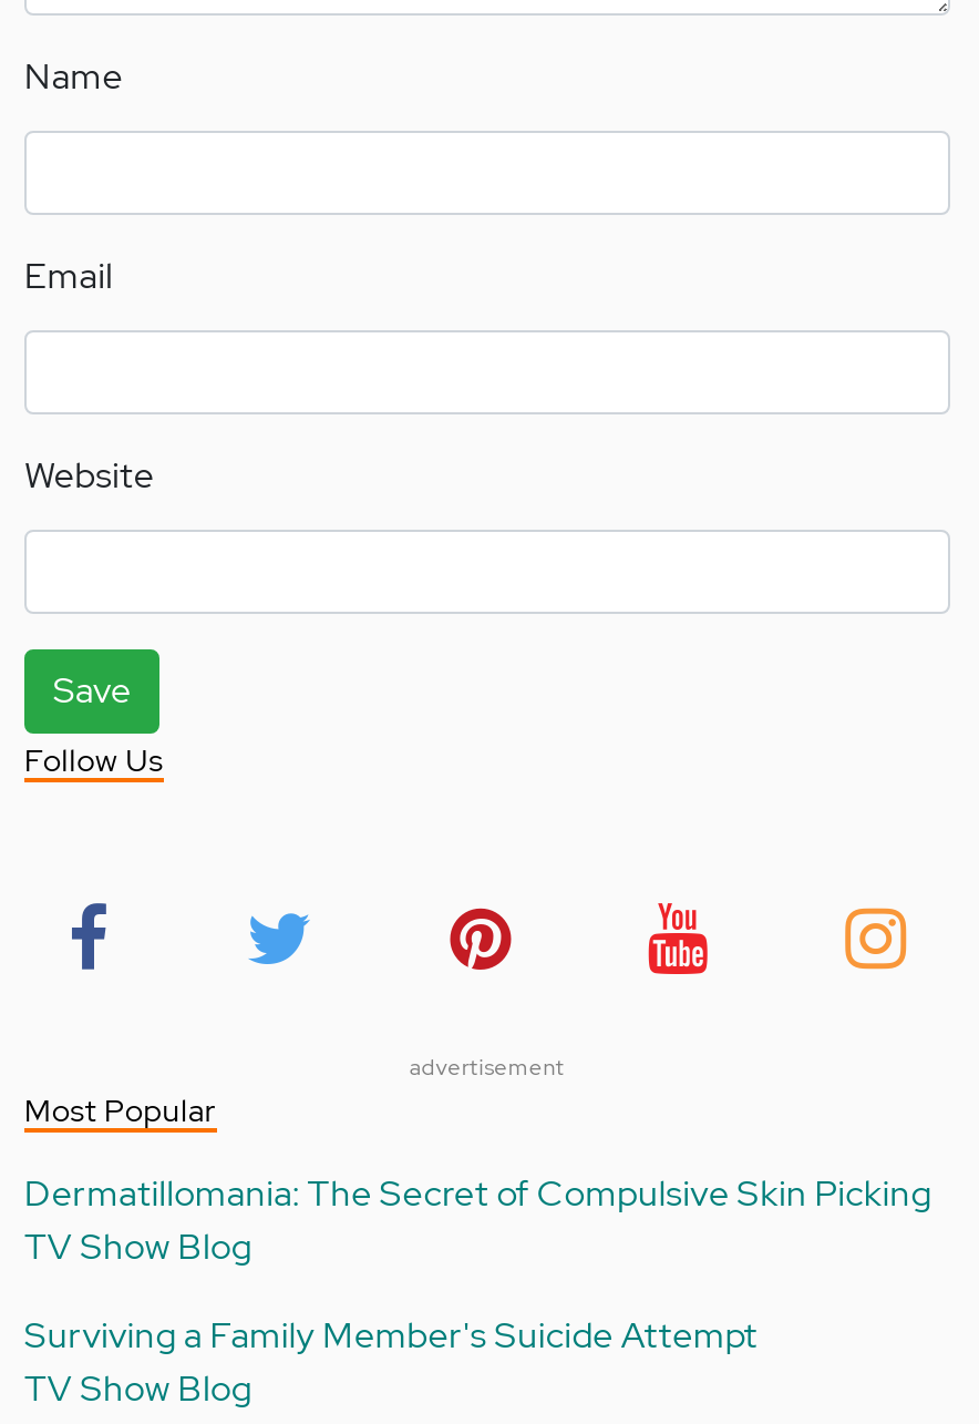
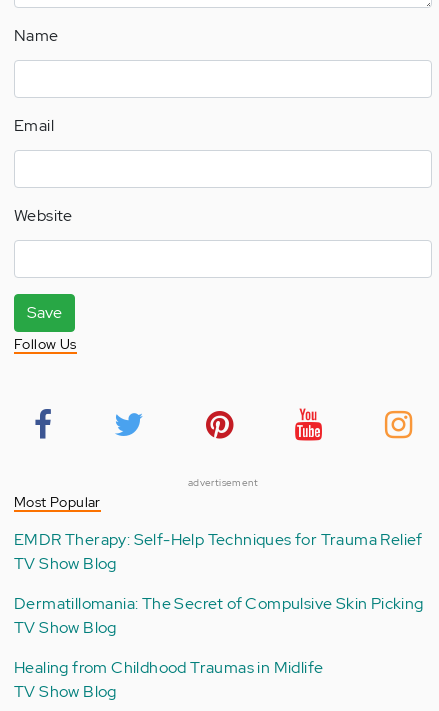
none -> [14,529,423,574] EMDR Therapy: Self-Help Techniques for Trauma Relief | TV Show Blog
[24,1312,758,1358] Surviving a Family Member's Suicide Attempt -> [14,657,323,678] Healing from Childhood Traumas in Midlife

